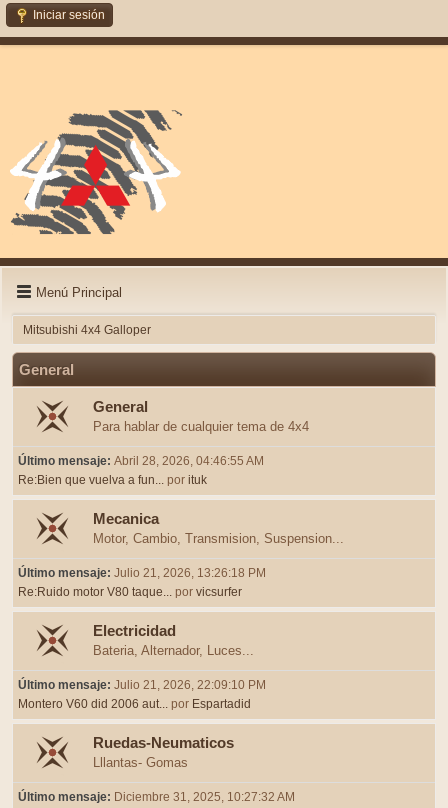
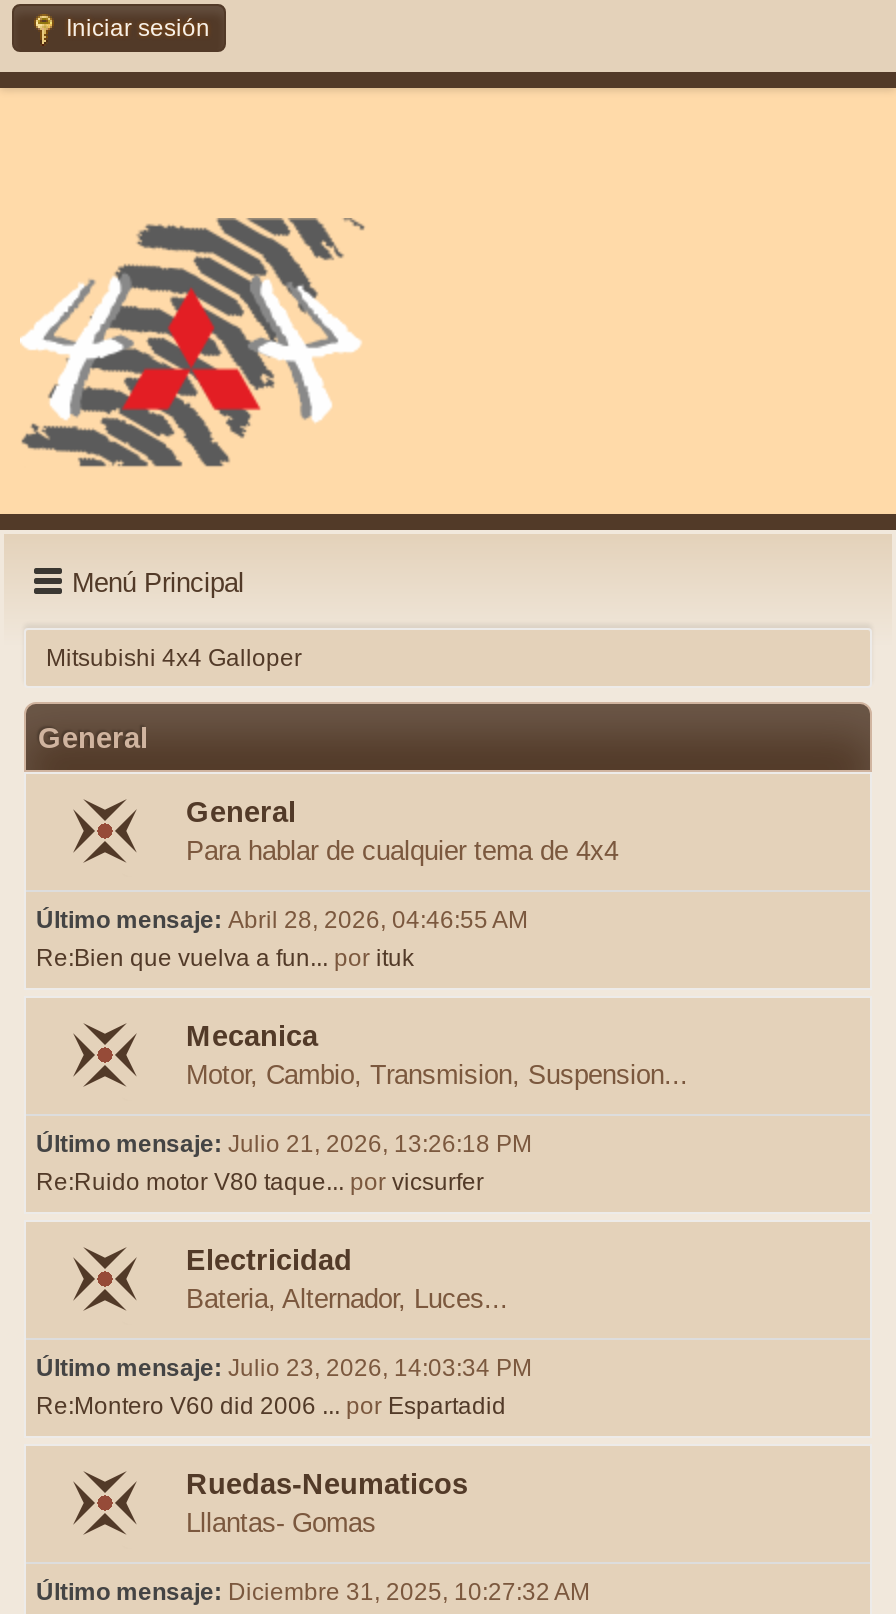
[18,678,266,692] Último mensaje: Julio 21, 2026, 22:09:10 PM -> [36,1354,532,1382] Último mensaje: Julio 23, 2026, 14:03:34 PM
[18,697,251,711] Montero V60 did 2006 aut... por Espartadid -> [36,1392,506,1420] Re:Montero V60 did 2006 ... por Espartadid

